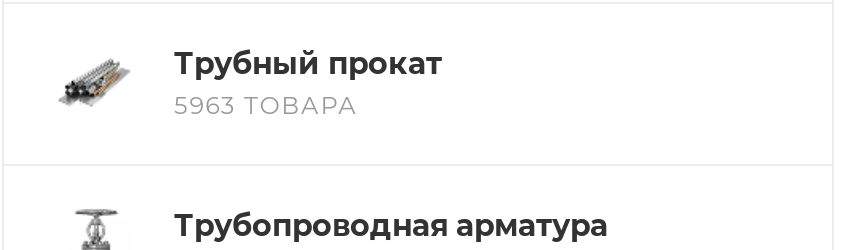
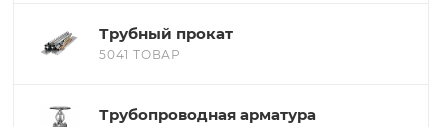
[174,90,358,120] 5963 ТОВАРА -> [99,47,181,62] 5041 ТОВАР

